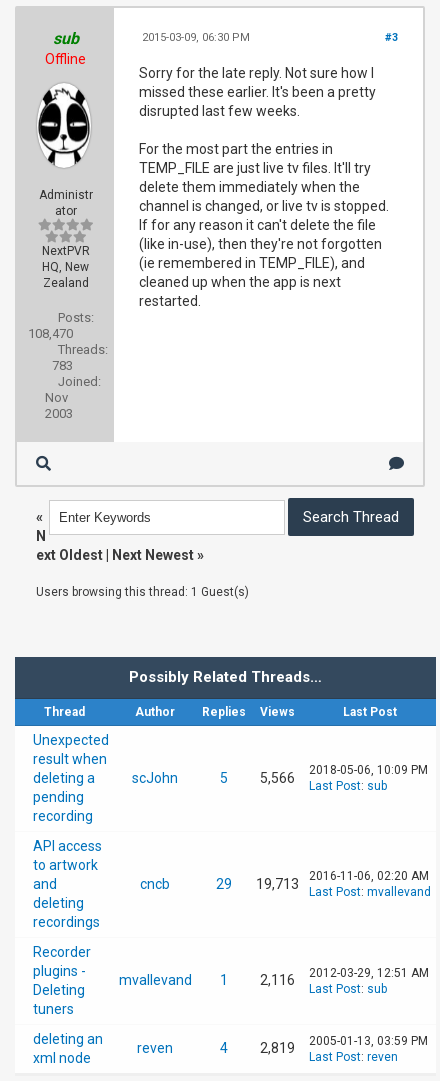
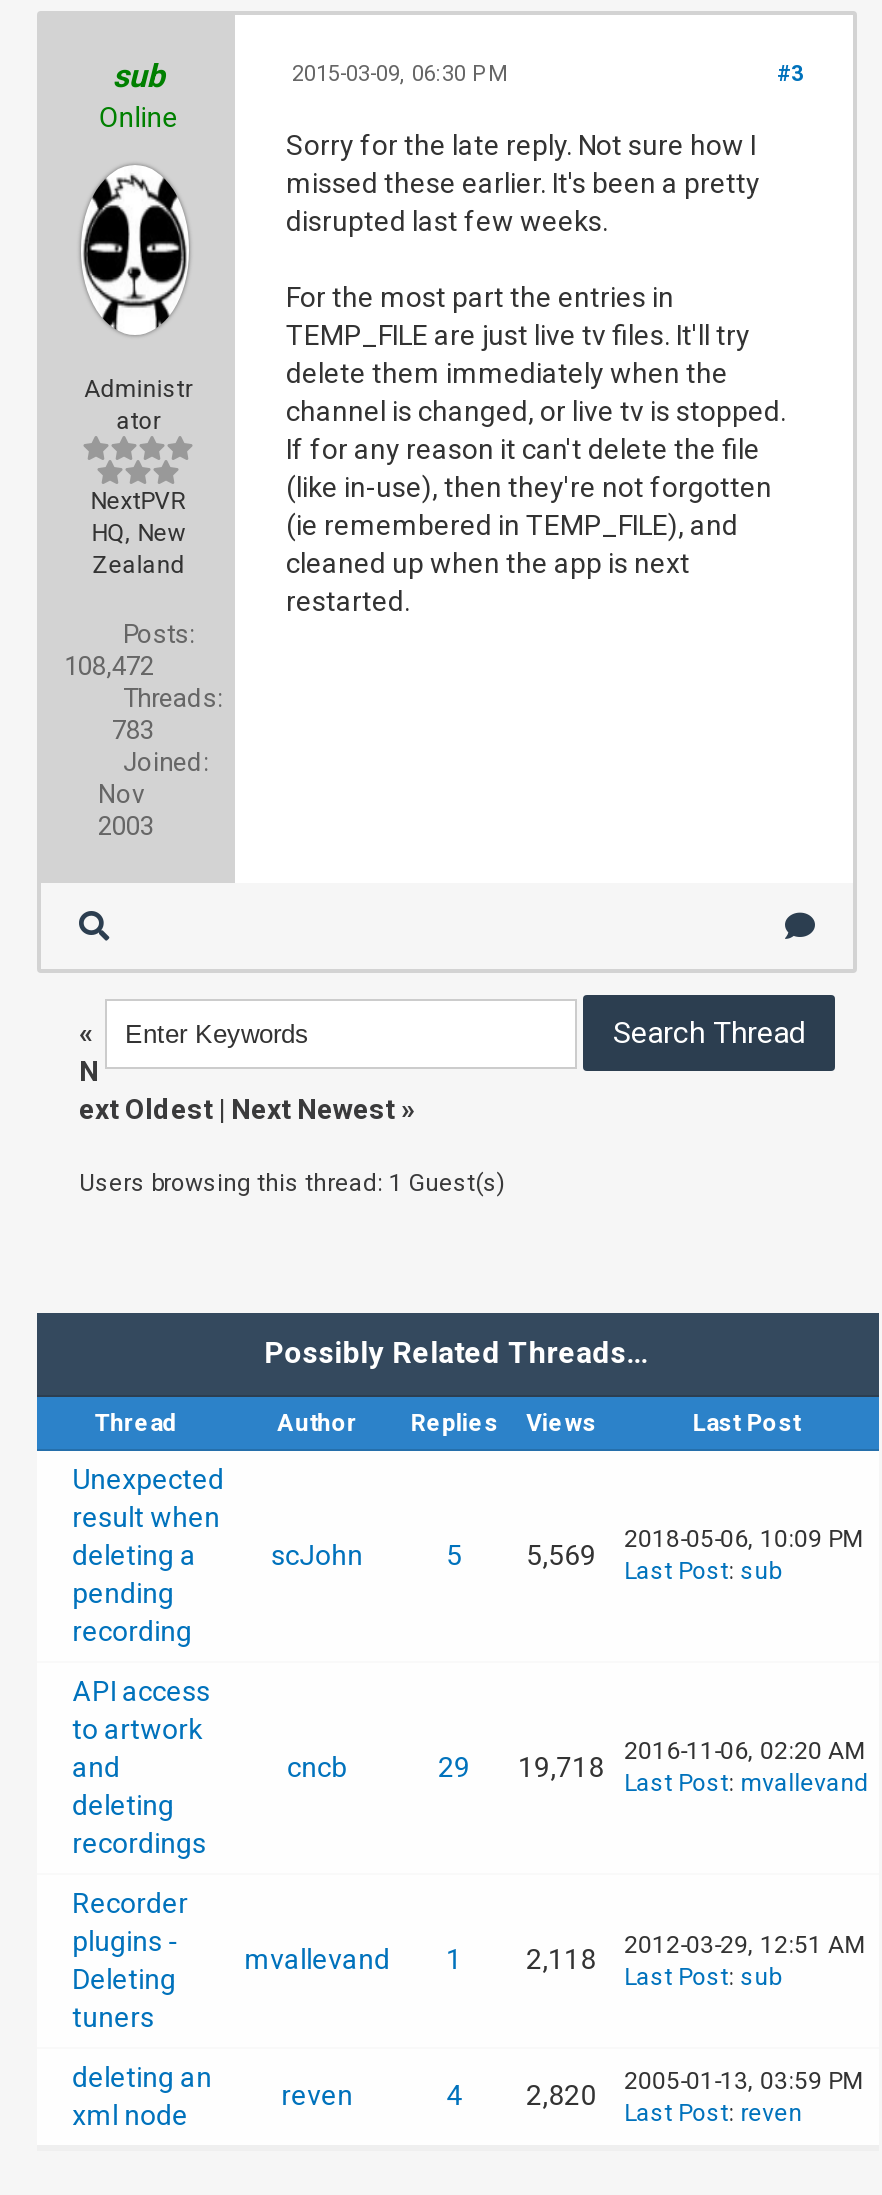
[45,51,86,67] Offline -> [98,101,178,133] Online
[28,326,73,341] 108,470 -> [64,651,154,681] 108,472
[260,763,428,793] 5,566 2018-05-06, 10:09 PM Last Post: sub -> [526,1525,862,1585] 5,569 2018-05-06, 10:09 PM Last Post: sub
[216,869,431,899] 29 19,713 2016-11-06, 02:20 AM Last Post: mvallevand -> [438,1737,868,1797] 29 19,718 2016-11-06, 02:20 AM Last Post: mvallevand
[260,966,429,988] 2,116 2012-03-29, 12:51 AM -> [526,1931,864,1975] 2,118 2012-03-29, 12:51 AM
[260,1034,428,1056] 2,819 2005-01-13, 03:59 PM -> [526,2067,862,2111] 2,820 2005-01-13, 03:59 PM

